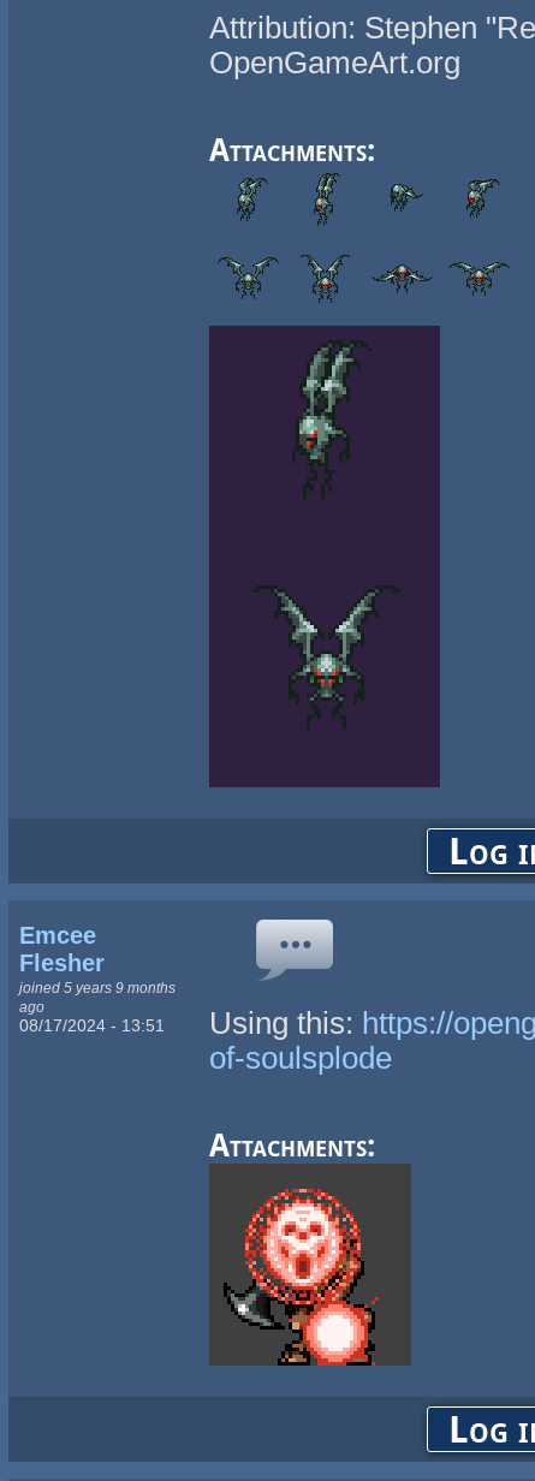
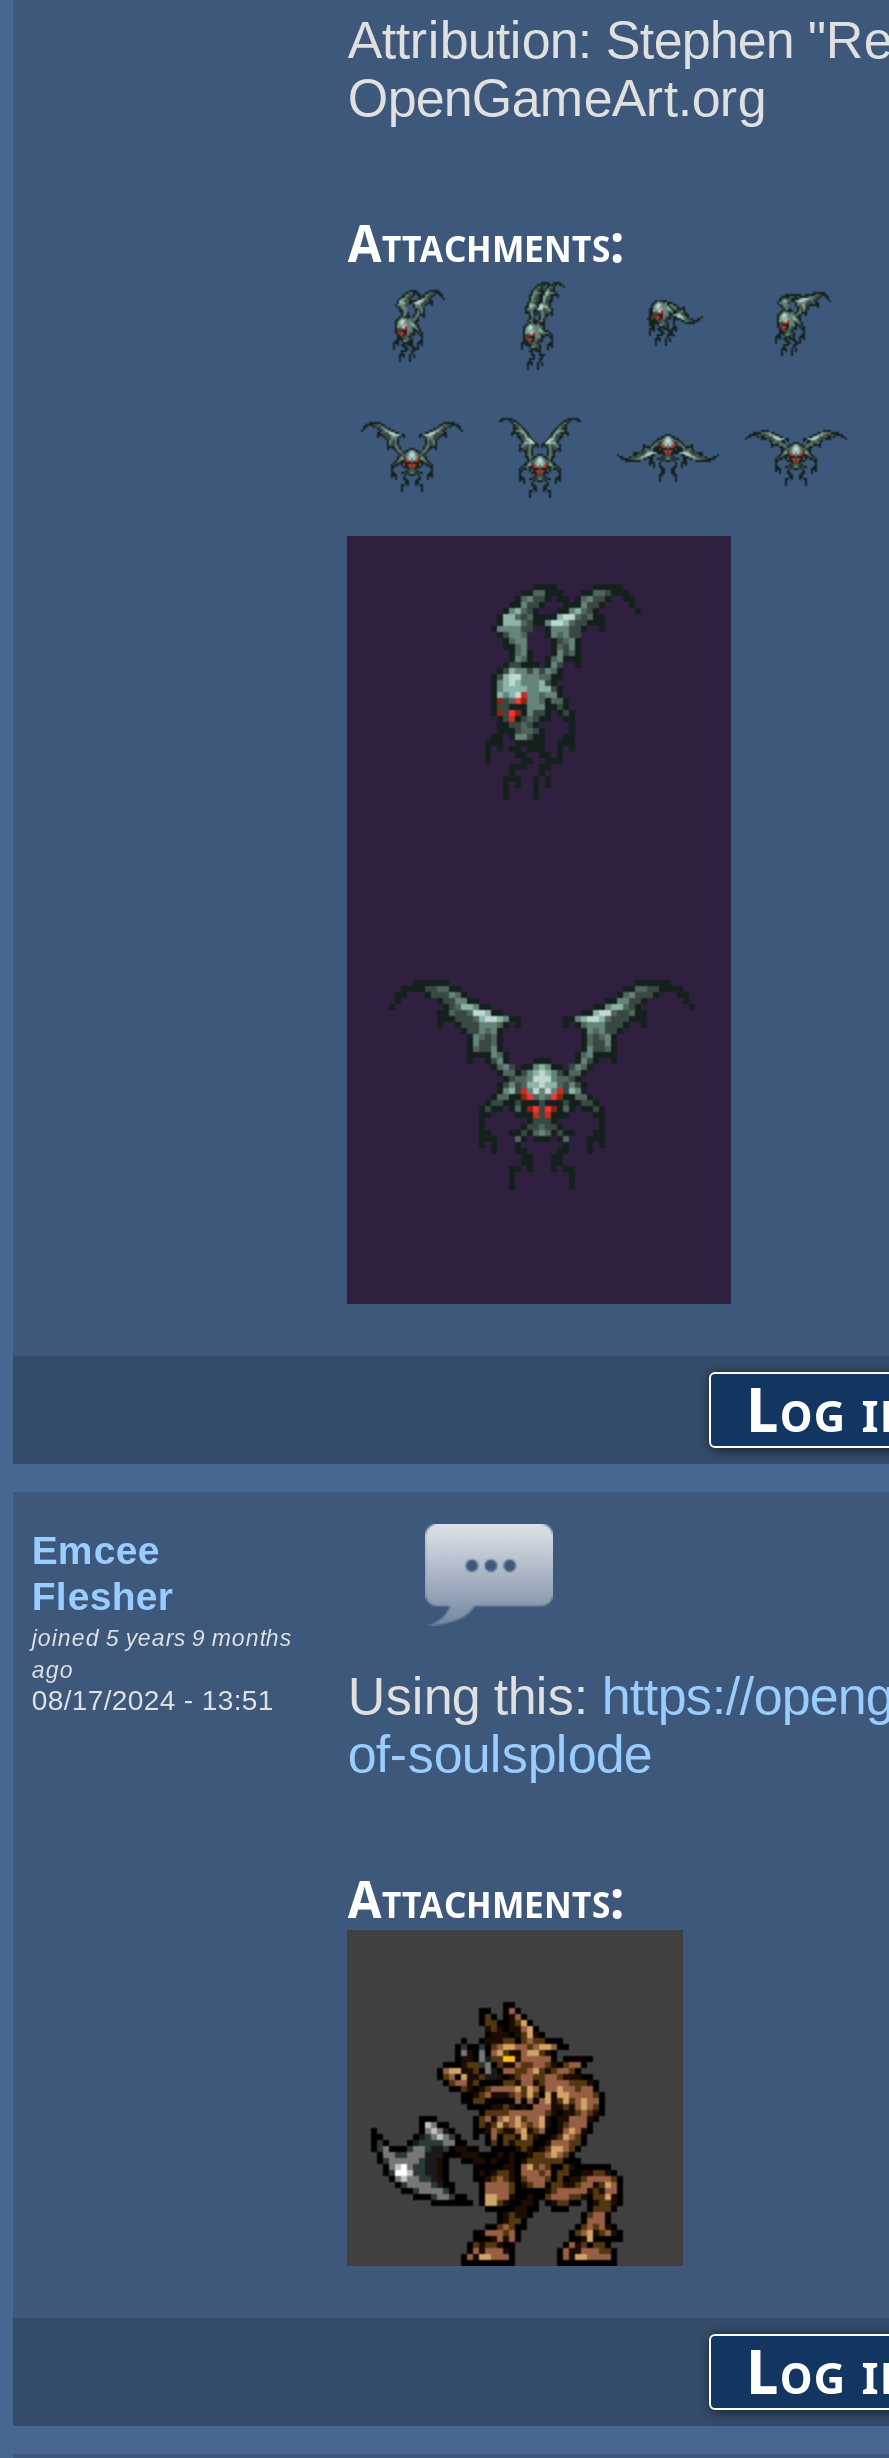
[298,340,375,498] [image] -> [491,562,639,820] [image]
[250,585,403,728] [image] -> [391,970,693,1204] [image]
[244,1188,380,1367] [image] -> [407,1972,629,2268] [image]

